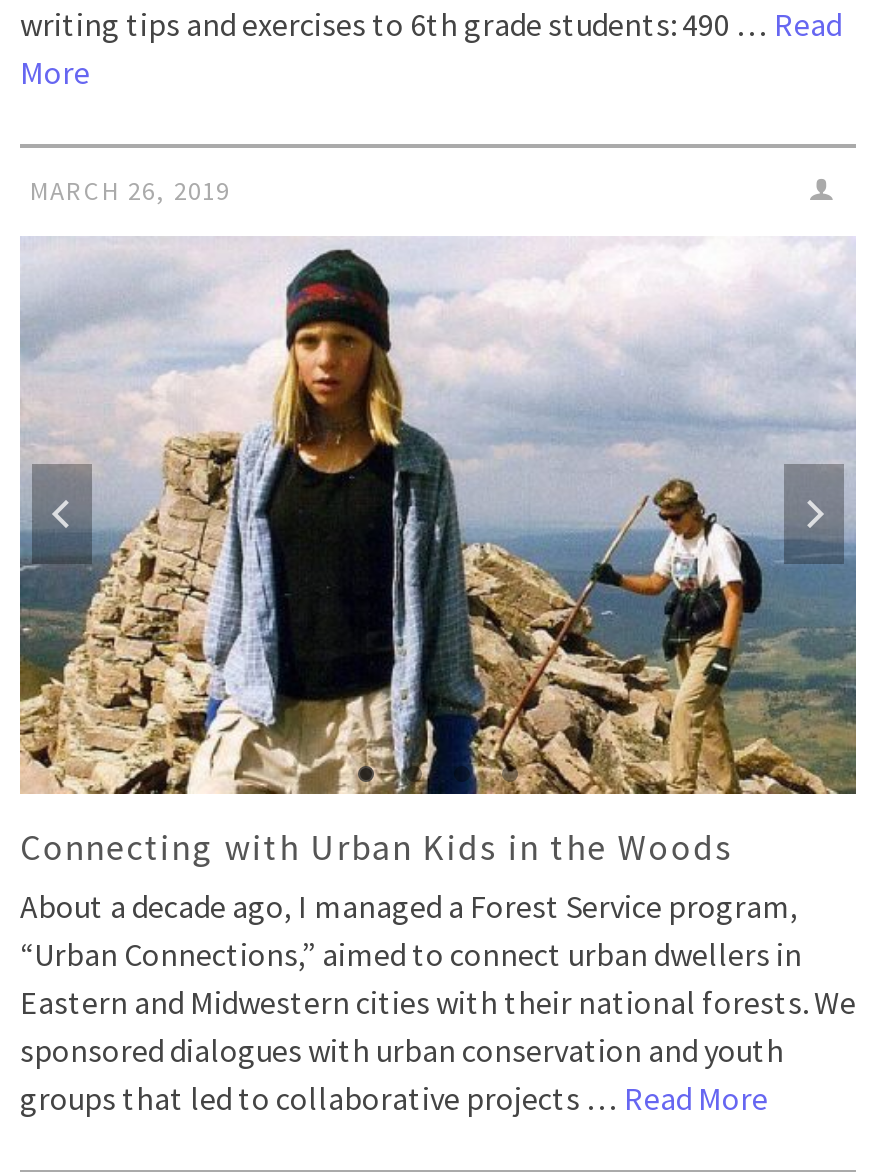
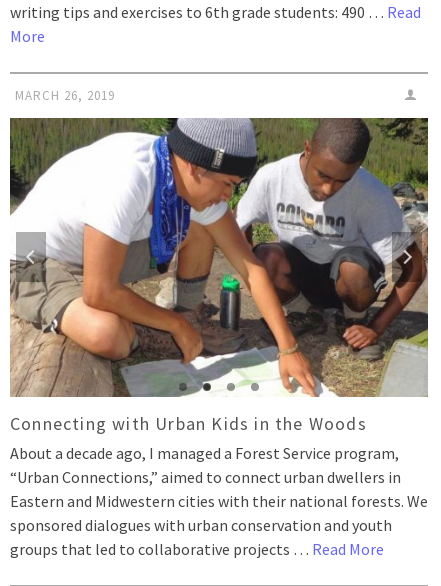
[18,236,856,796] [image] -> [9,117,429,398] [image]

